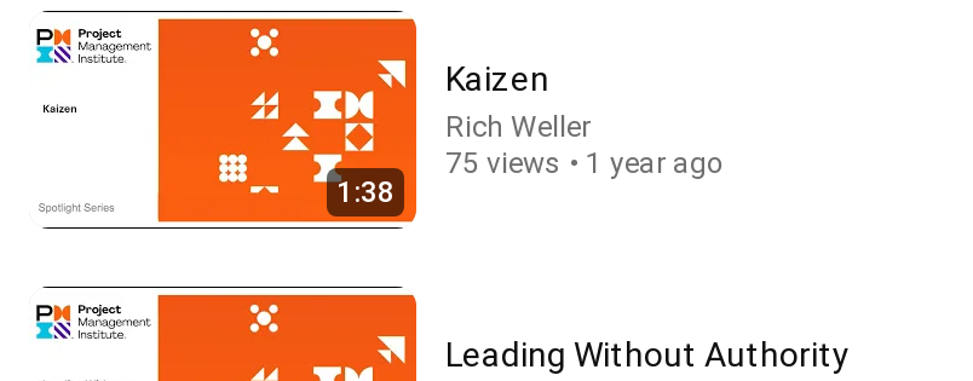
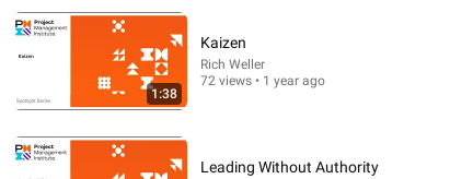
[445,145,724,179] 75 views • 1 year ago -> [200,73,325,88] 72 views • 1 year ago

